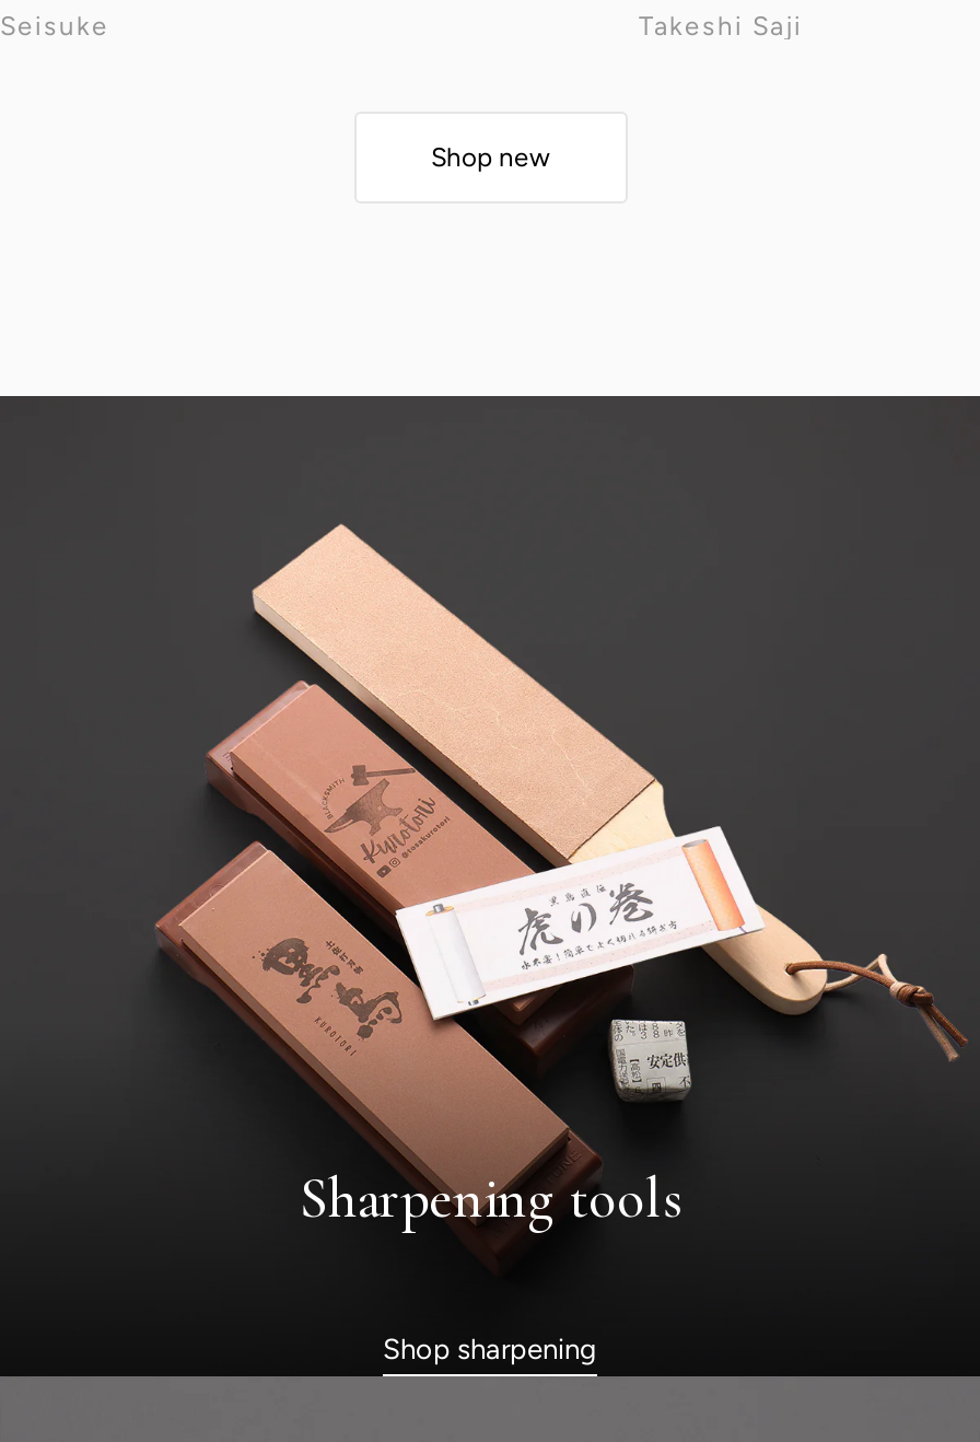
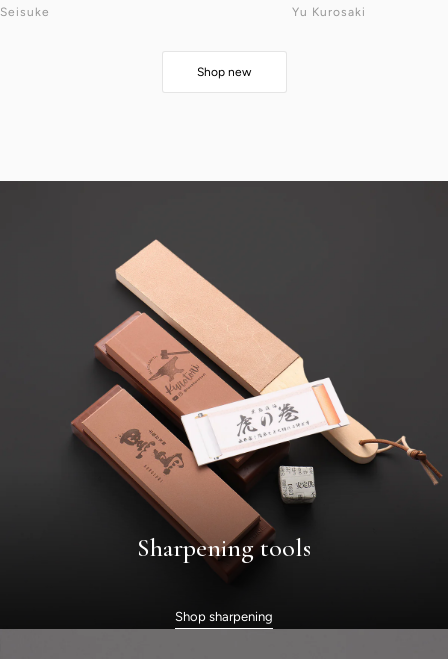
[639,11,803,42] Takeshi Saji -> [292,5,366,19] Yu Kurosaki

